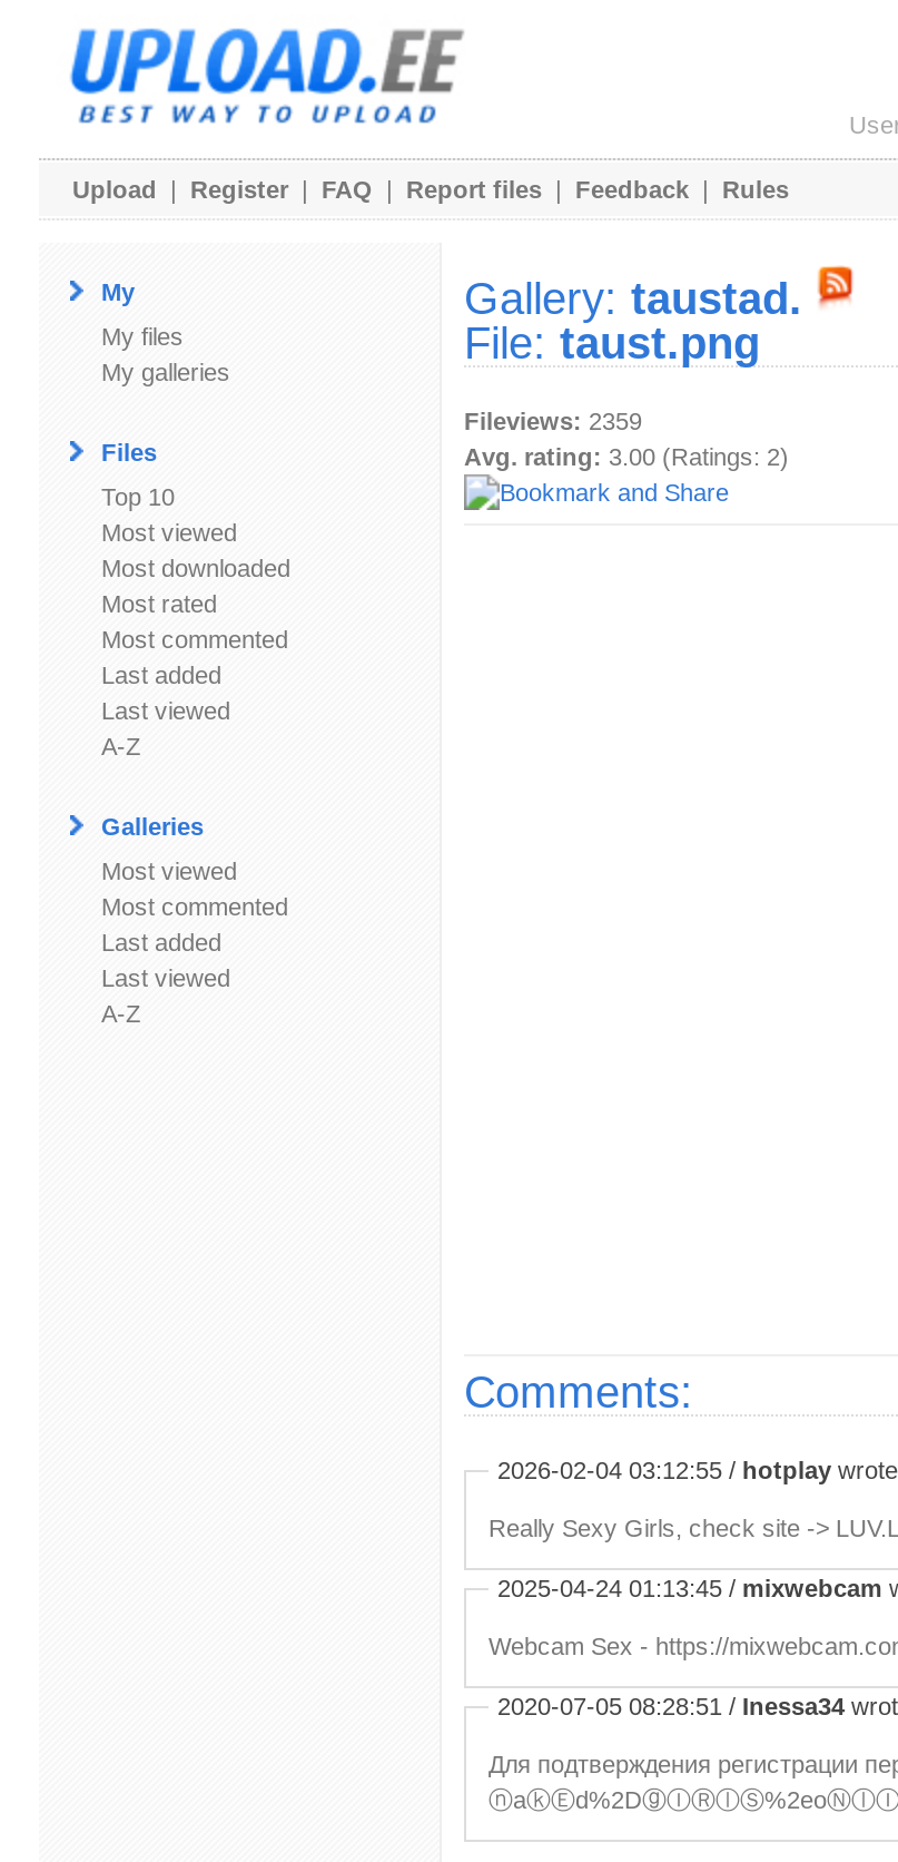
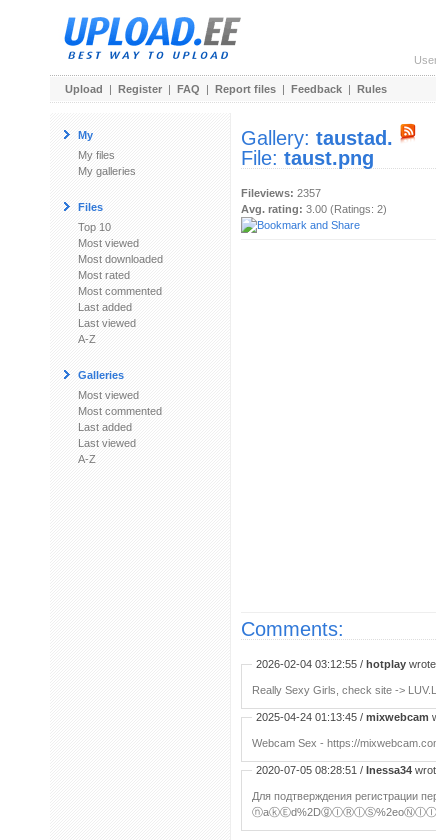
[464,408,642,434] Fileviews: 2359 -> [241,187,321,199] Fileviews: 2357

